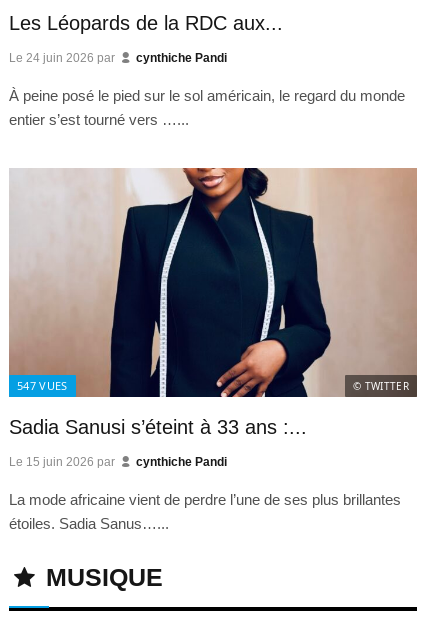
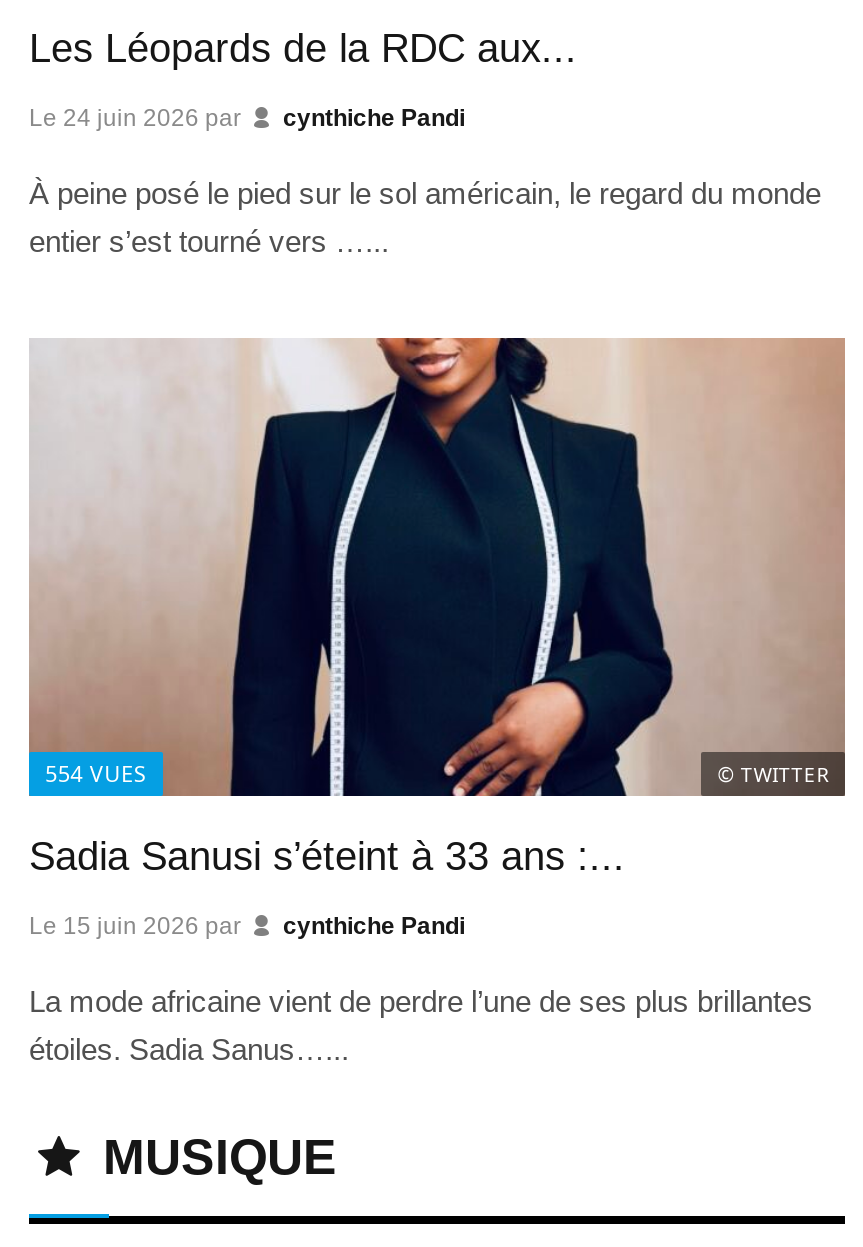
[17,378,68,393] 547 VUES -> [45,758,146,788] 554 VUES

